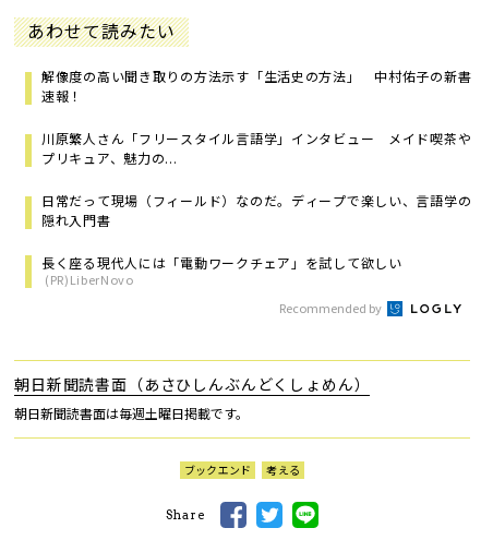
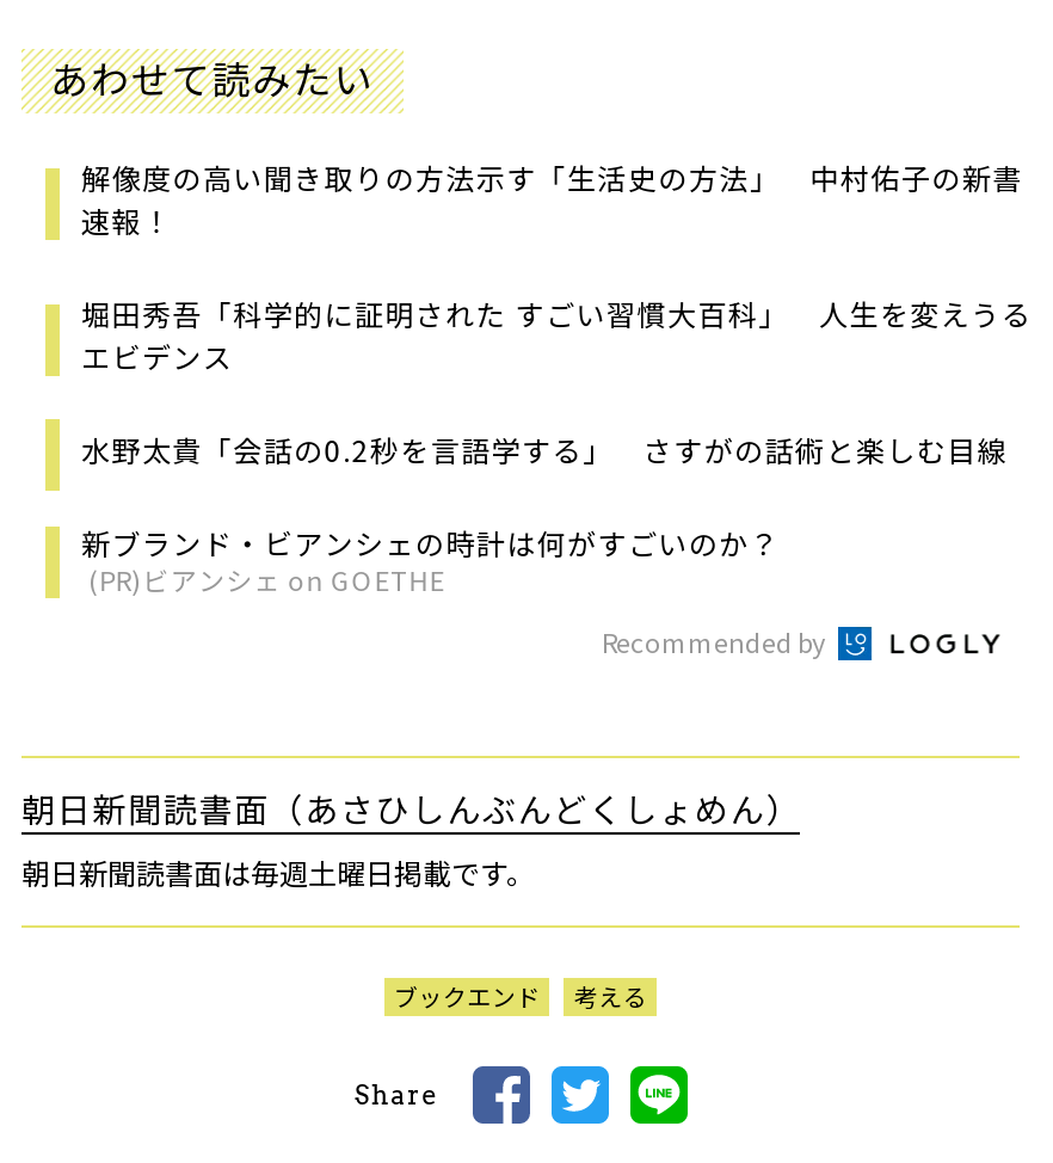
[41,129,472,167] 川原繁人さん「フリースタイル言語学」インタビュー メイド喫茶や | プリキュア、魅力の... -> [81,293,1032,376] 堀田秀吾「科学的に証明された すごい習慣大百科」 人生を変えうる | エビデンス
[41,191,472,229] 日常だって現場（フィールド）なのだ。ディープで楽しい、言語学の | 隠れ入門書 -> [81,429,1008,469] 水野太貴「会話の0.2秒を言語学する」 さすがの話術と楽しむ目線
[41,253,402,288] 長く座る現代人には「電動ワークチェア」を試して欲しい | (PR)LiberNovo -> [81,522,780,598] 新ブランド・ビアンシェの時計は何がすごいのか？ | (PR)ビアンシェ on GOETHE

